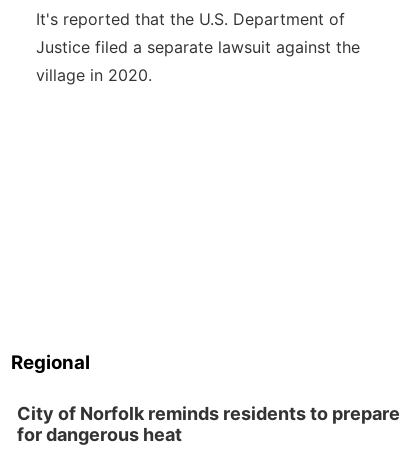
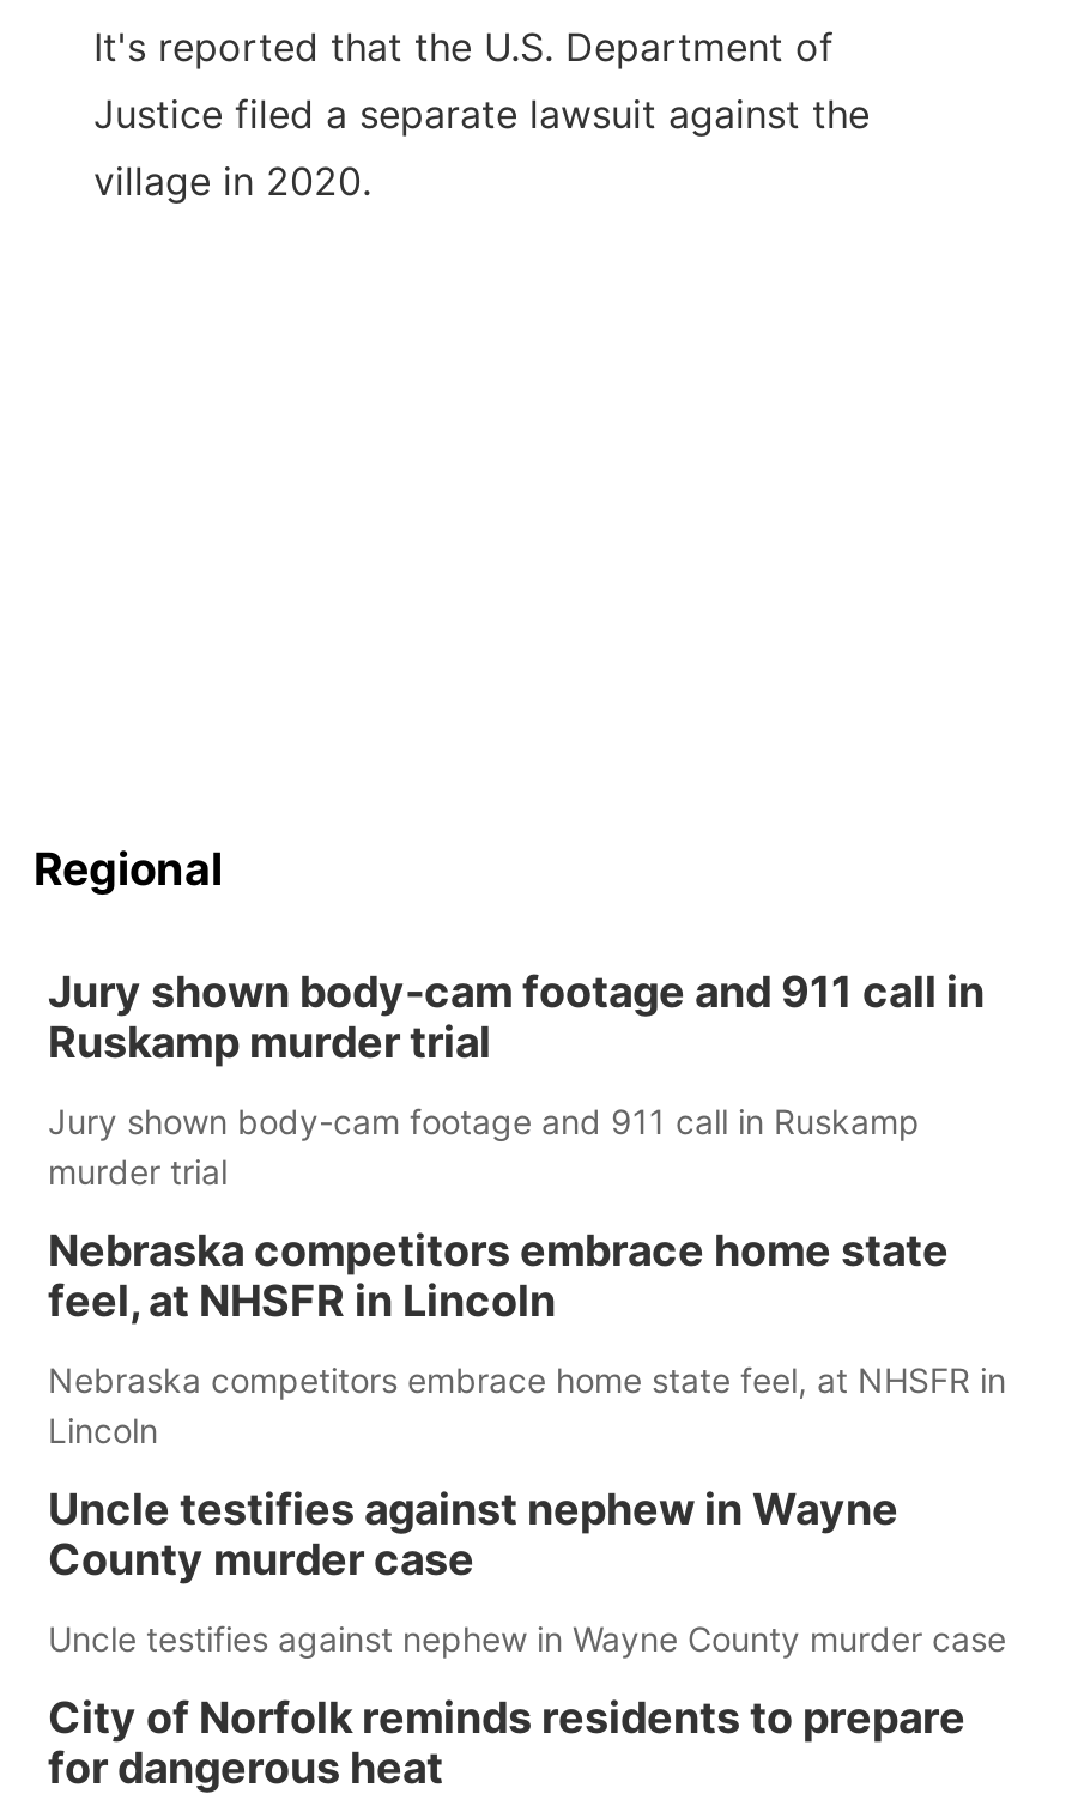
none -> [48,966,1006,1659] Jury shown body-cam footage and 911 call in | Ruskamp murder trial | Jury shown body-cam footage and 911 call in Ruskamp | murder trial | Nebraska competitors embrace home state | feel, at NHSFR in Lincoln | Nebraska competitors embrace home state feel, at NHSFR in | Lincoln | Uncle testifies against nephew in Wayne | County murder case | Uncle testifies against nephew in Wayne County murder case

